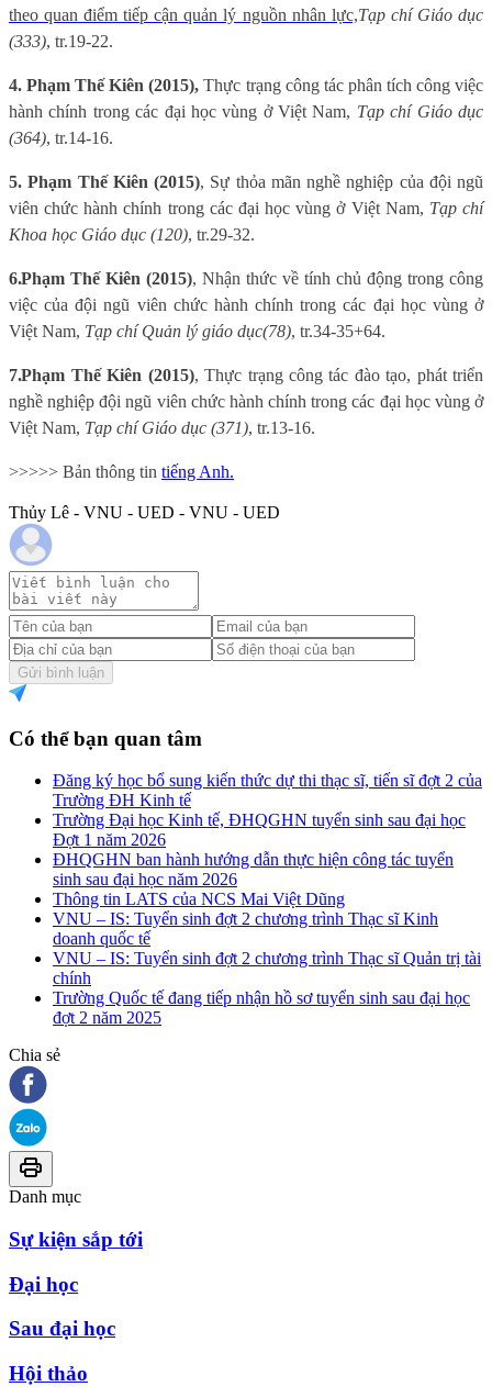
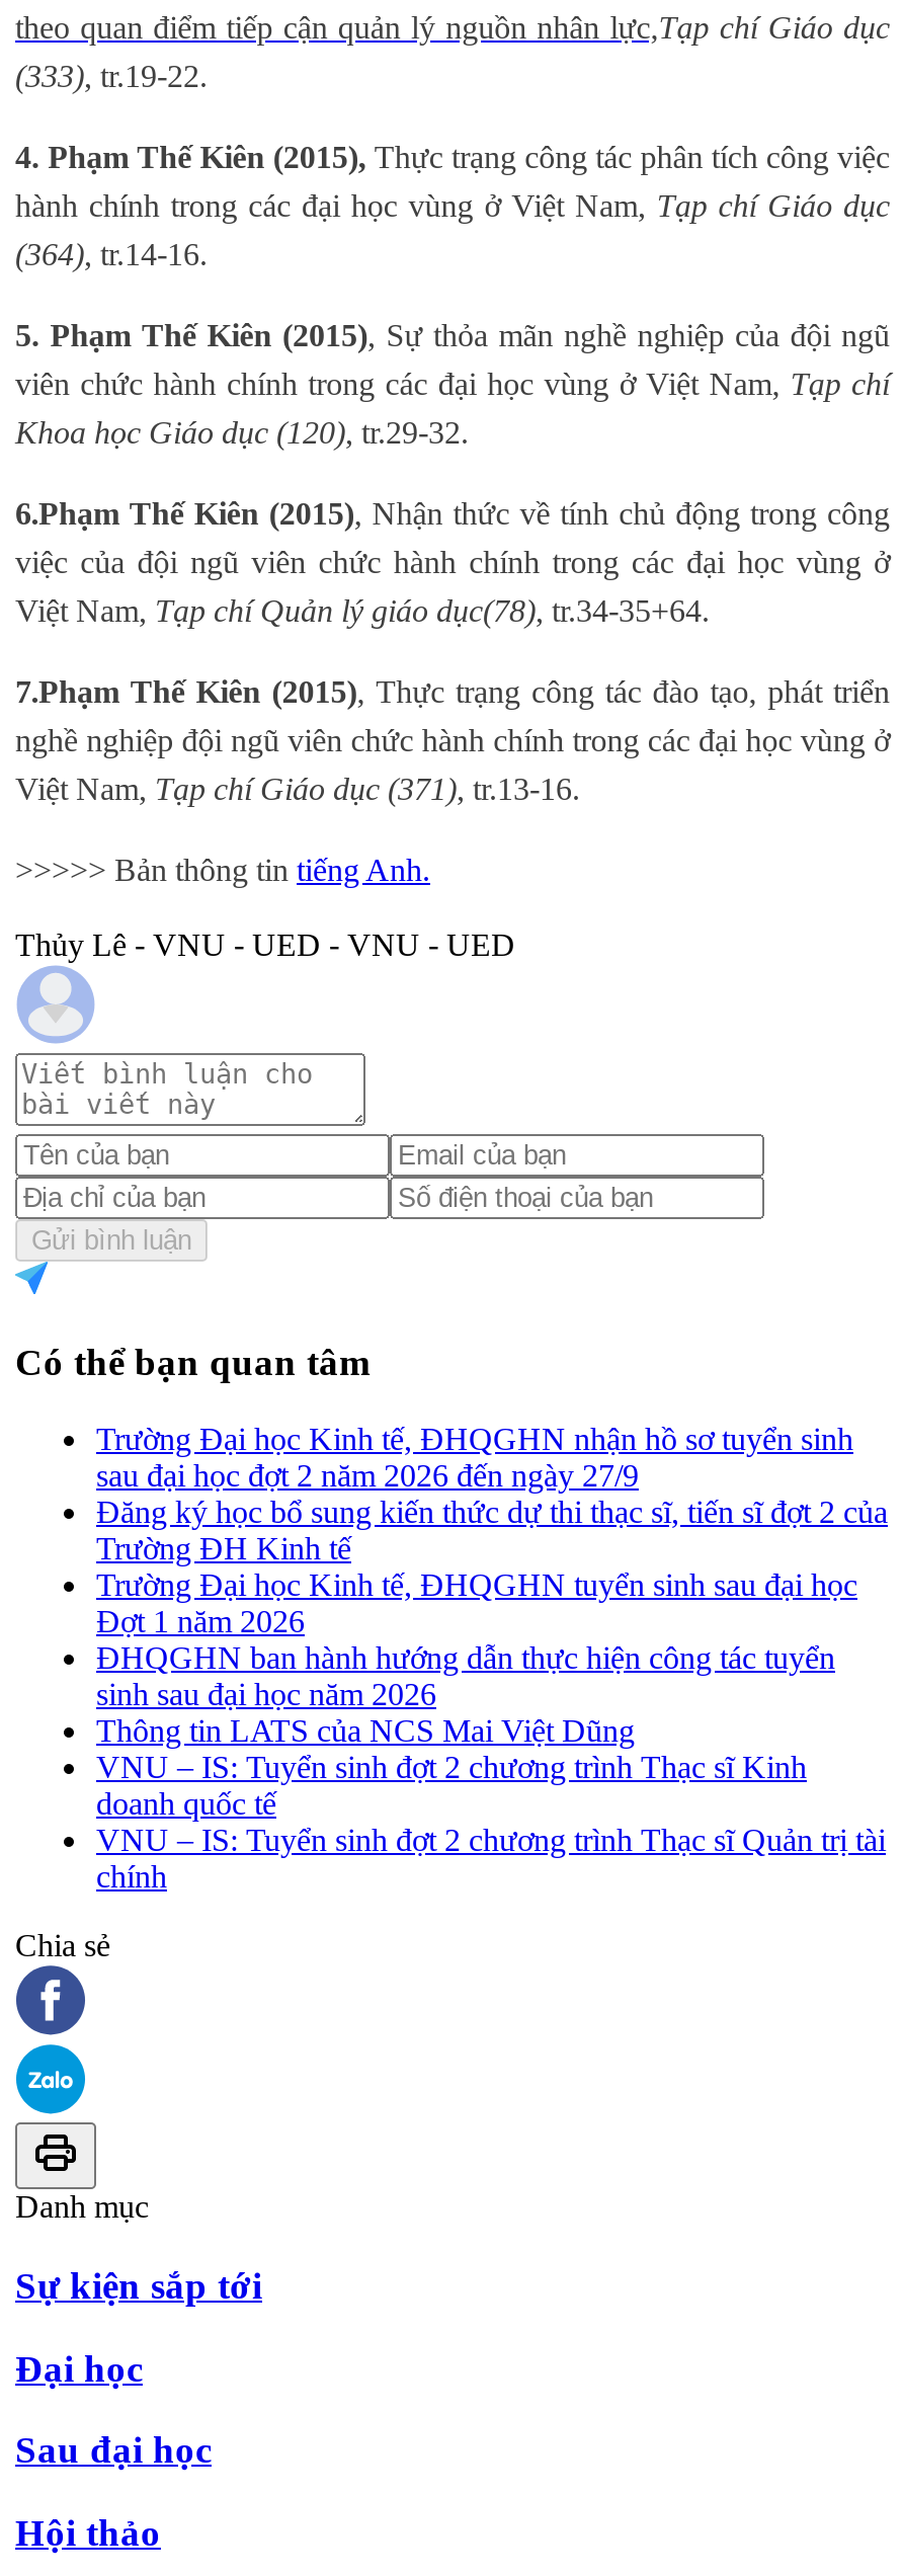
none -> [96,1422,853,1493] Trường Đại học Kinh tế, ĐHQGHN nhận hồ sơ tuyển sinh | sau đại học đợt 2 năm 2026 đến ngày 27/9
moved [53,771,482,987] -> [96,1495,888,1894]: Đăng ký học bổ sung kiến thức dự thi thạc sĩ, tiến sĩ đợt 2 của | Trường ĐH Kinh tế | Trường Đại học Kinh tế, ĐHQGHN tuyển sinh sau đại học | ... | VNU – IS: Tuyển sinh đợt 2 chương trình Thạc sĩ Quản trị tài | chính
[53,989,470,1027] Trường Quốc tế đang tiếp nhận hồ sơ tuyển sinh sau đại học | đợt 2 năm 2025 -> none

